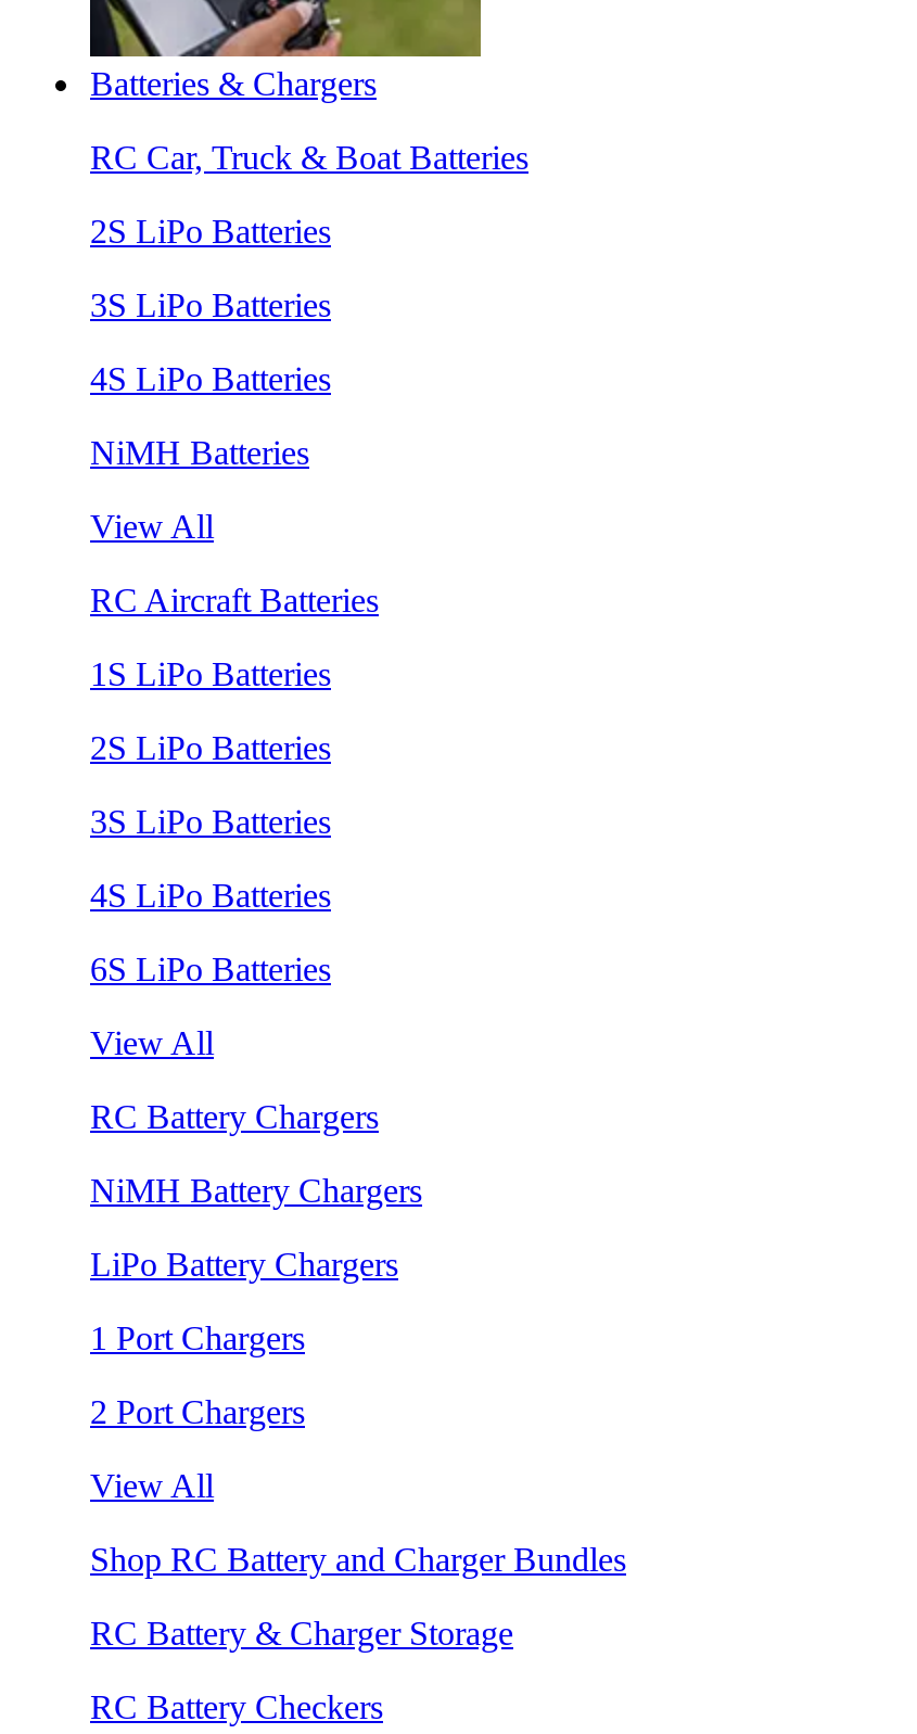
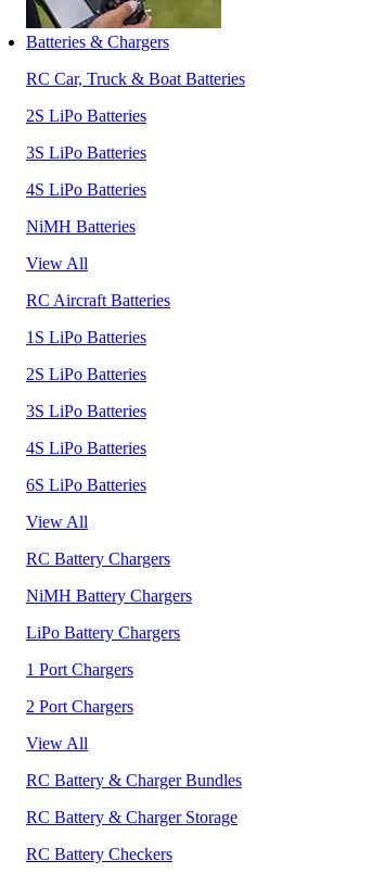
[90,1540,626,1577] Shop RC Battery and Charger Bundles -> [26,771,242,789] RC Battery & Charger Bundles

